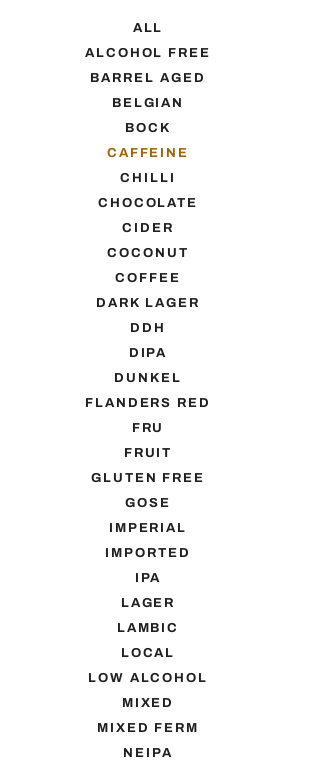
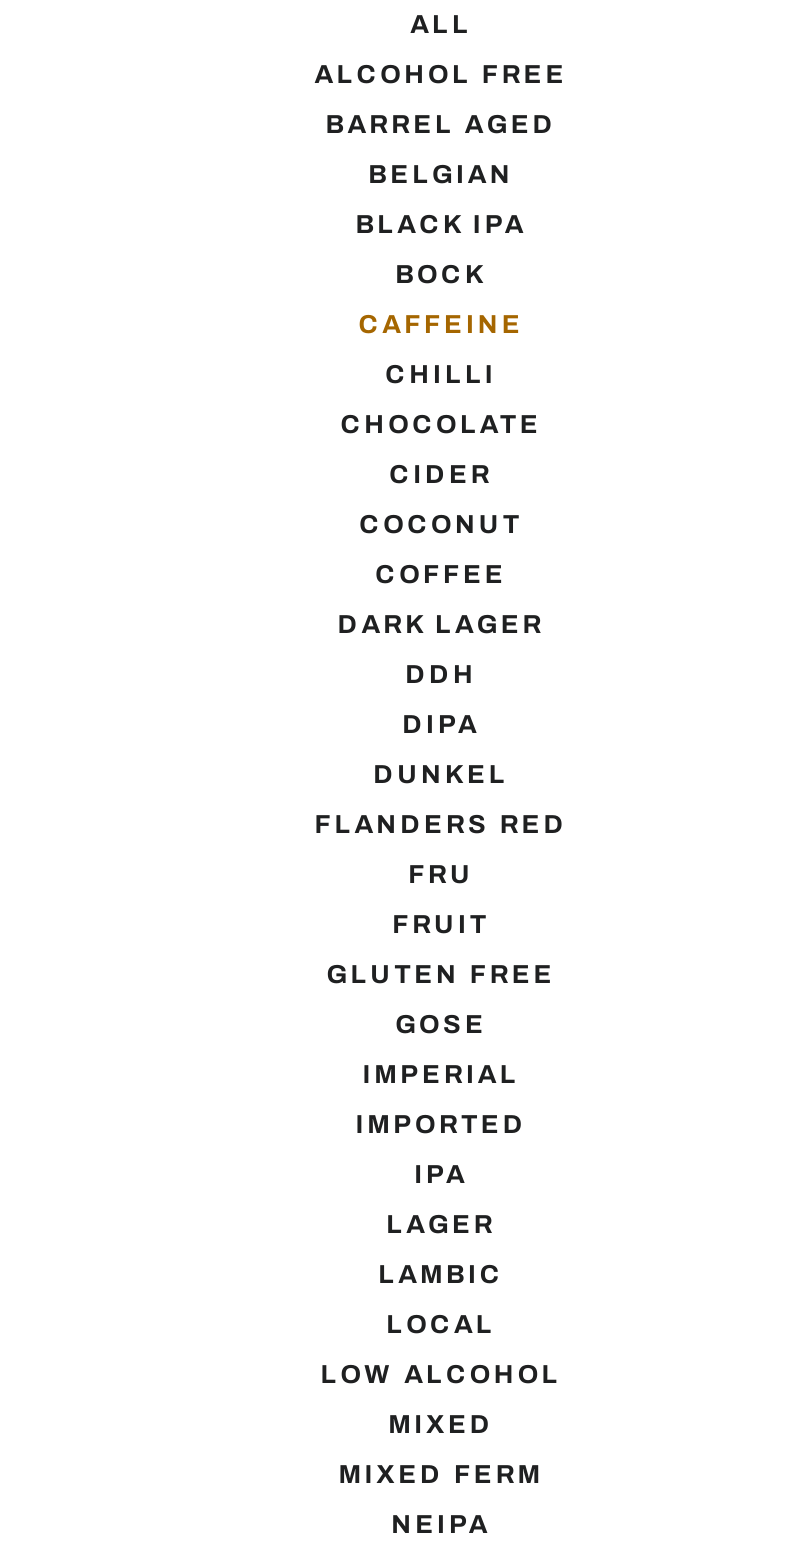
none -> [355,211,527,239] BLACK IPA

